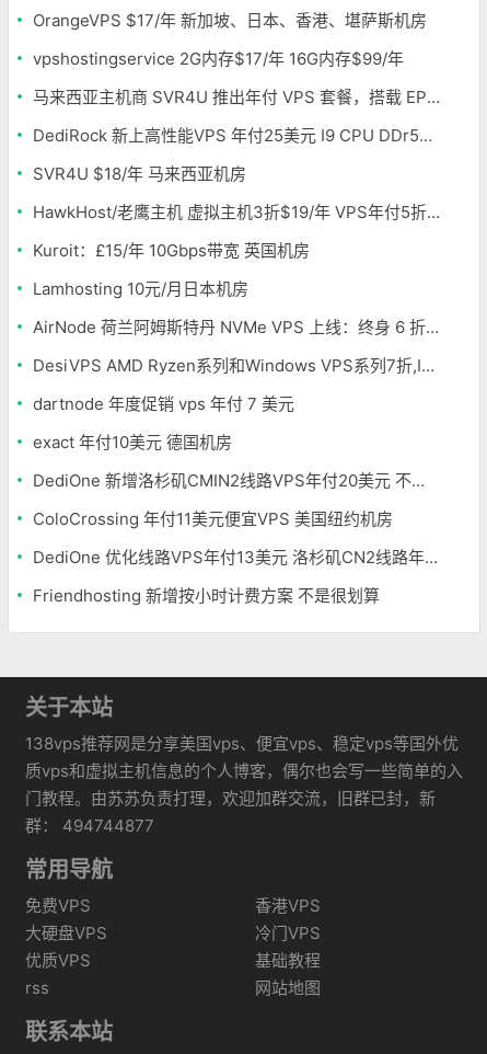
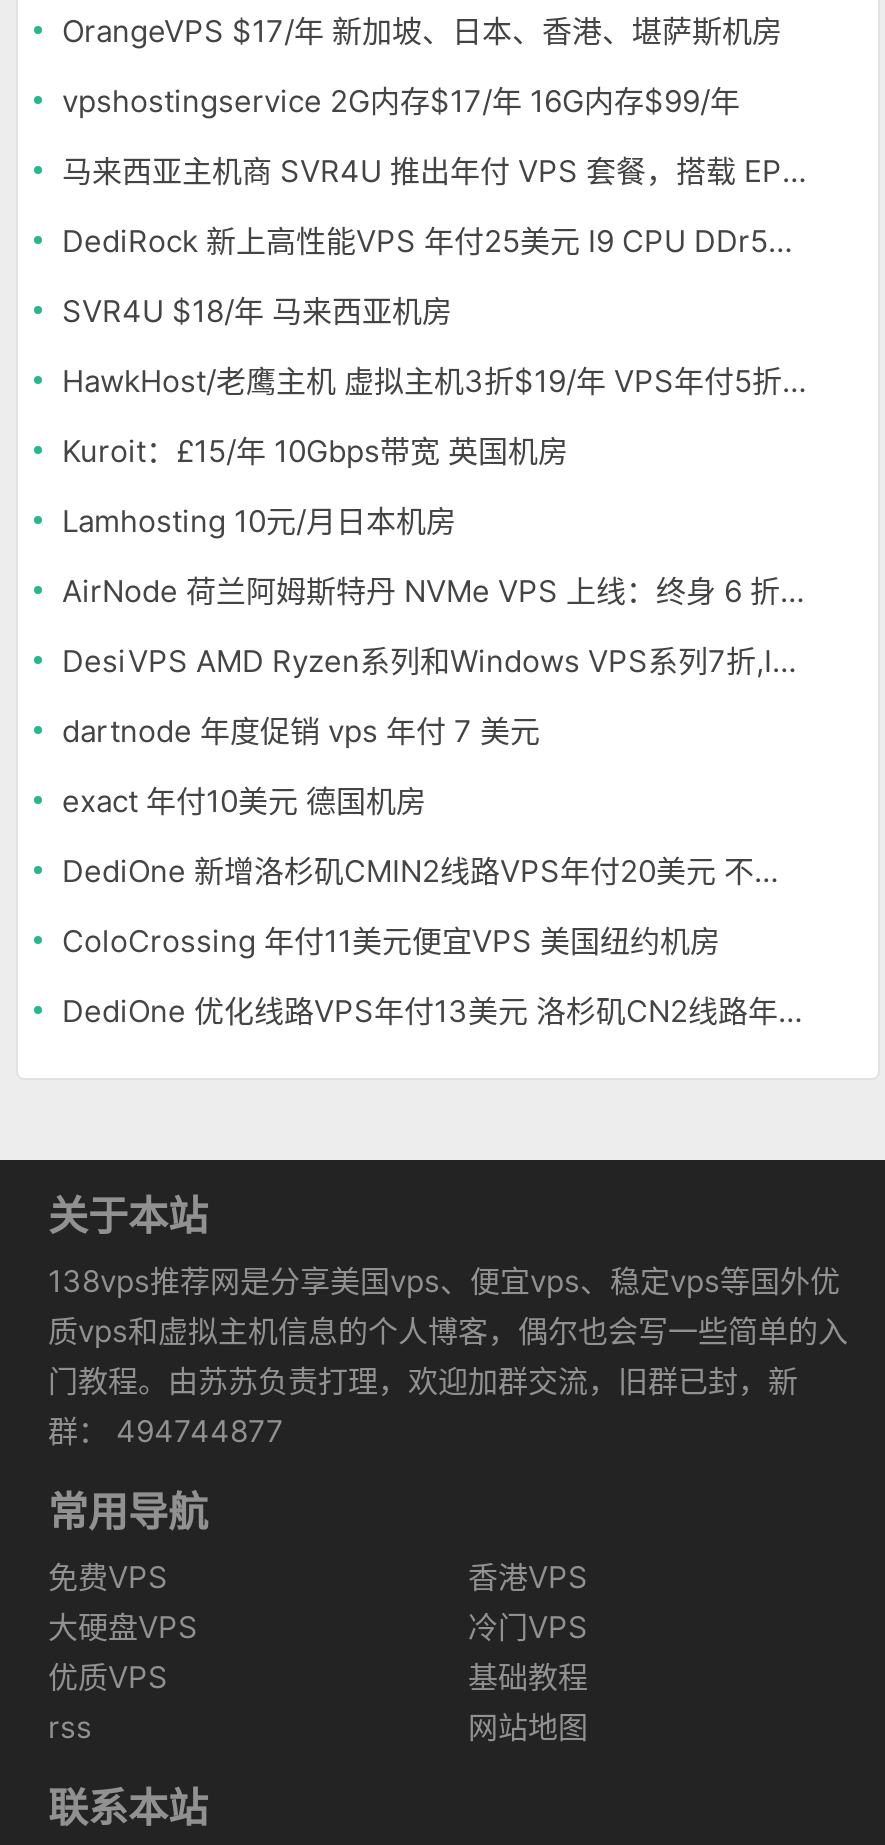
[33,585,380,606] Friendhosting 新增按小时计费方案 不是很划算 -> none

